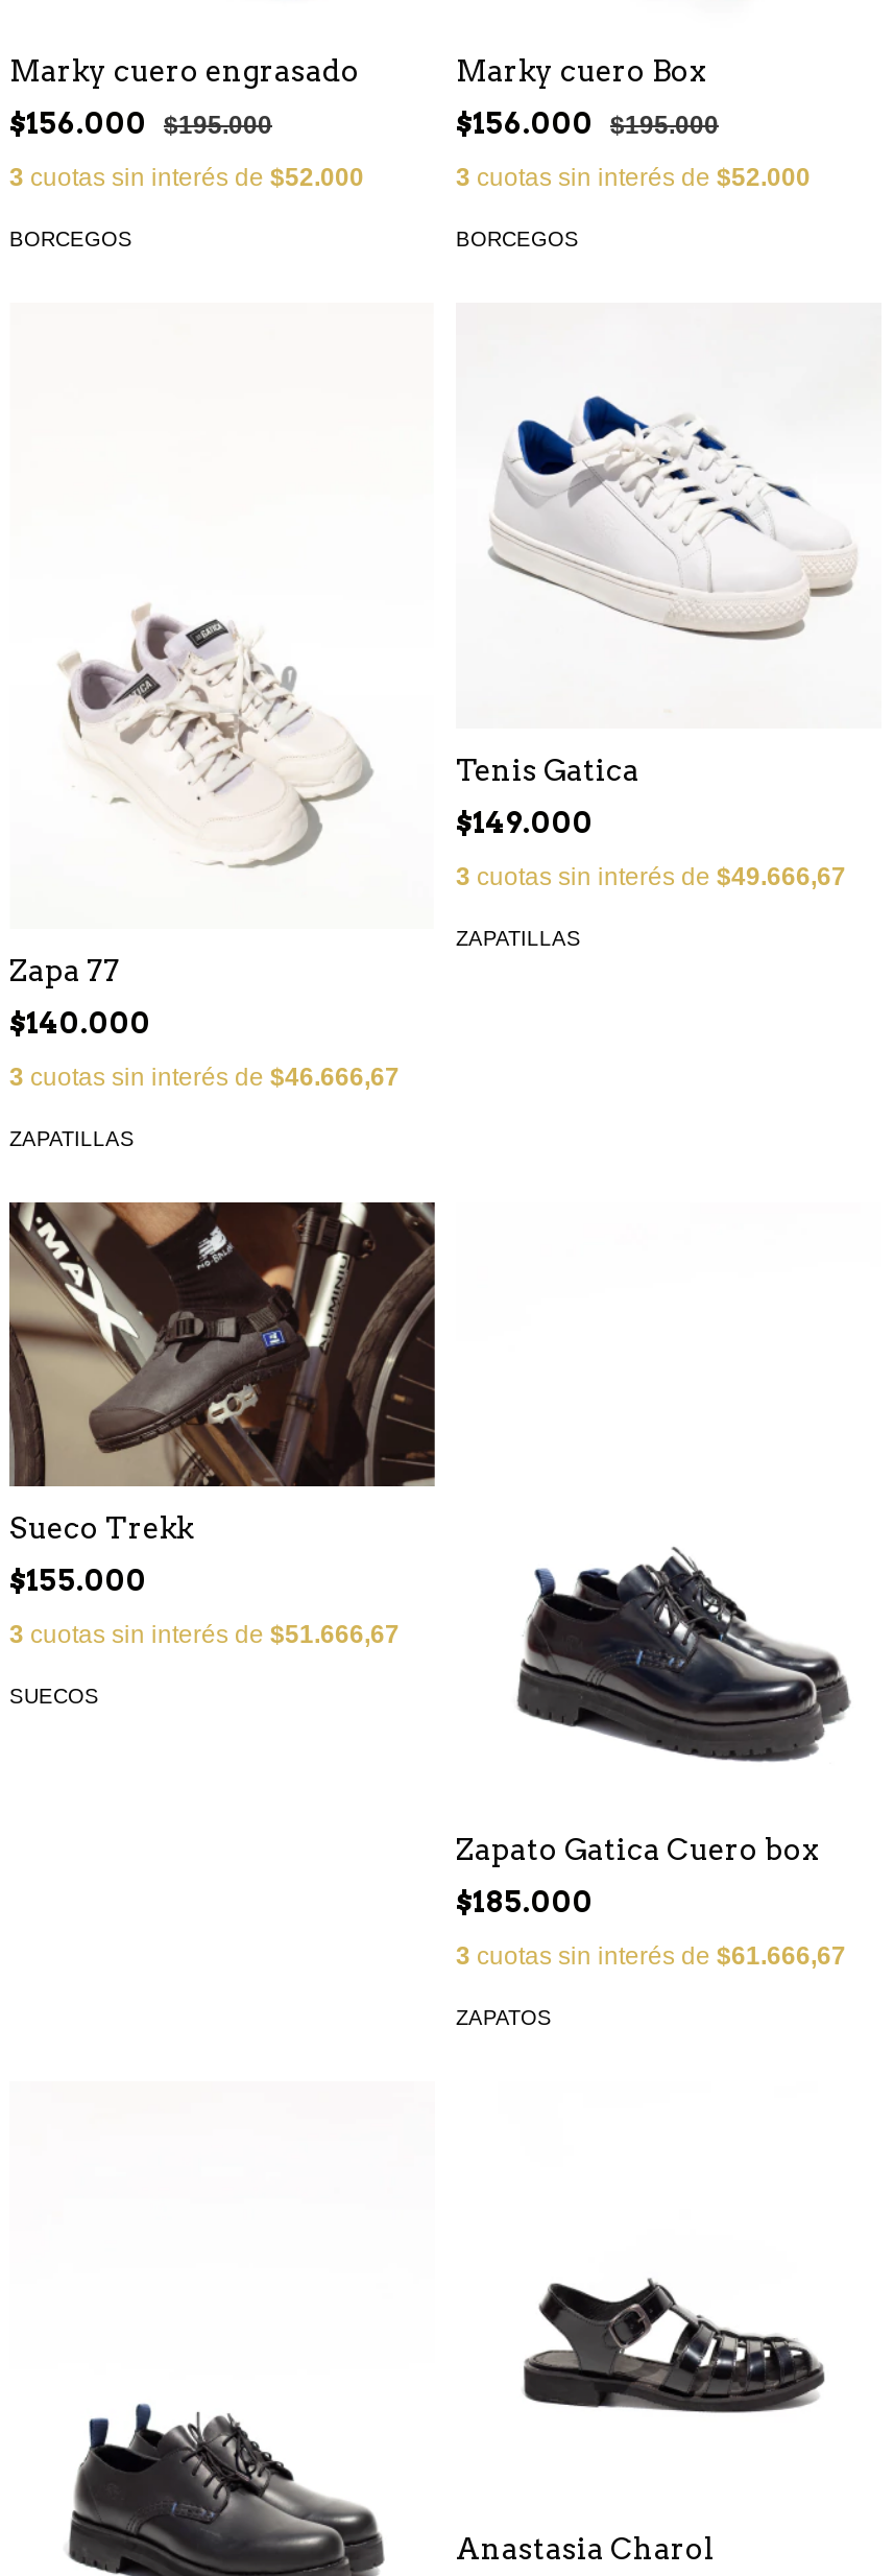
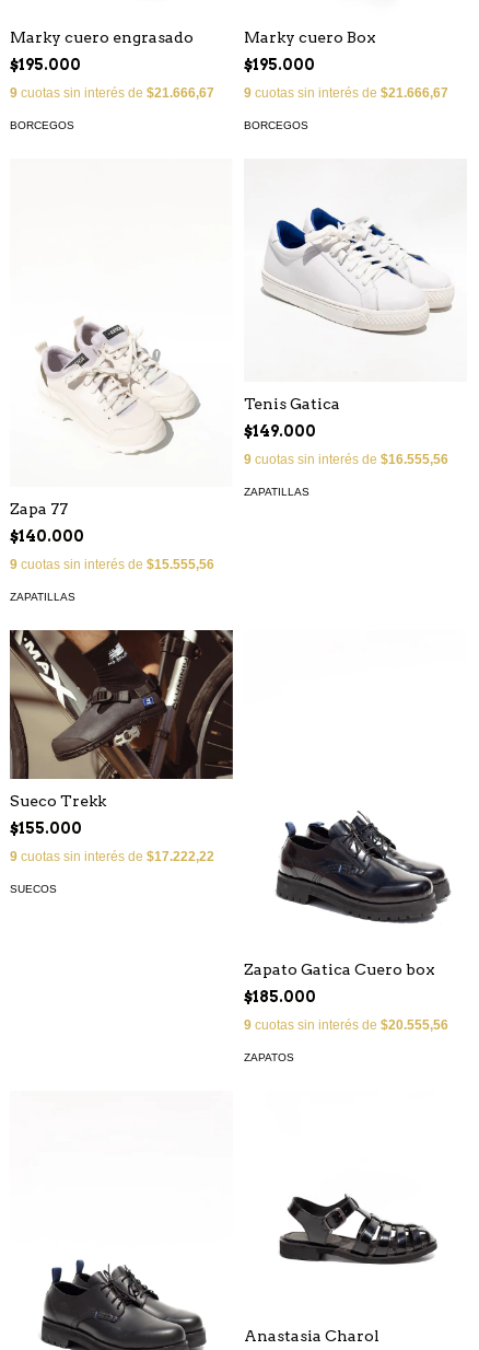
[9,106,272,140] $156.000 $195.000 -> [10,56,81,73] $195.000
[456,106,719,140] $156.000 $195.000 -> [244,56,315,73] $195.000
[9,163,364,192] 3 cuotas sin interés de $52.000 -> [10,85,214,101] 9 cuotas sin interés de $21.666,67
[456,163,811,192] 3 cuotas sin interés de $52.000 -> [244,85,448,101] 9 cuotas sin interés de $21.666,67
[456,862,846,891] 3 cuotas sin interés de $49.666,67 -> [244,452,448,467] 9 cuotas sin interés de $16.555,56
[9,1063,400,1092] 3 cuotas sin interés de $46.666,67 -> [10,557,214,572] 9 cuotas sin interés de $15.555,56
[9,1620,400,1649] 3 cuotas sin interés de $51.666,67 -> [10,849,214,864] 9 cuotas sin interés de $17.222,22
[456,1942,846,1971] 3 cuotas sin interés de $61.666,67 -> [244,1018,448,1033] 9 cuotas sin interés de $20.555,56

